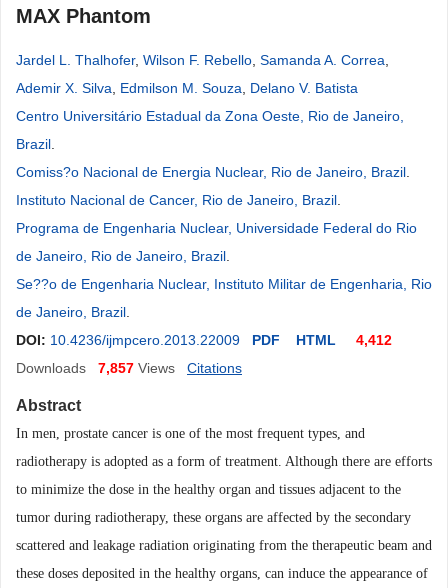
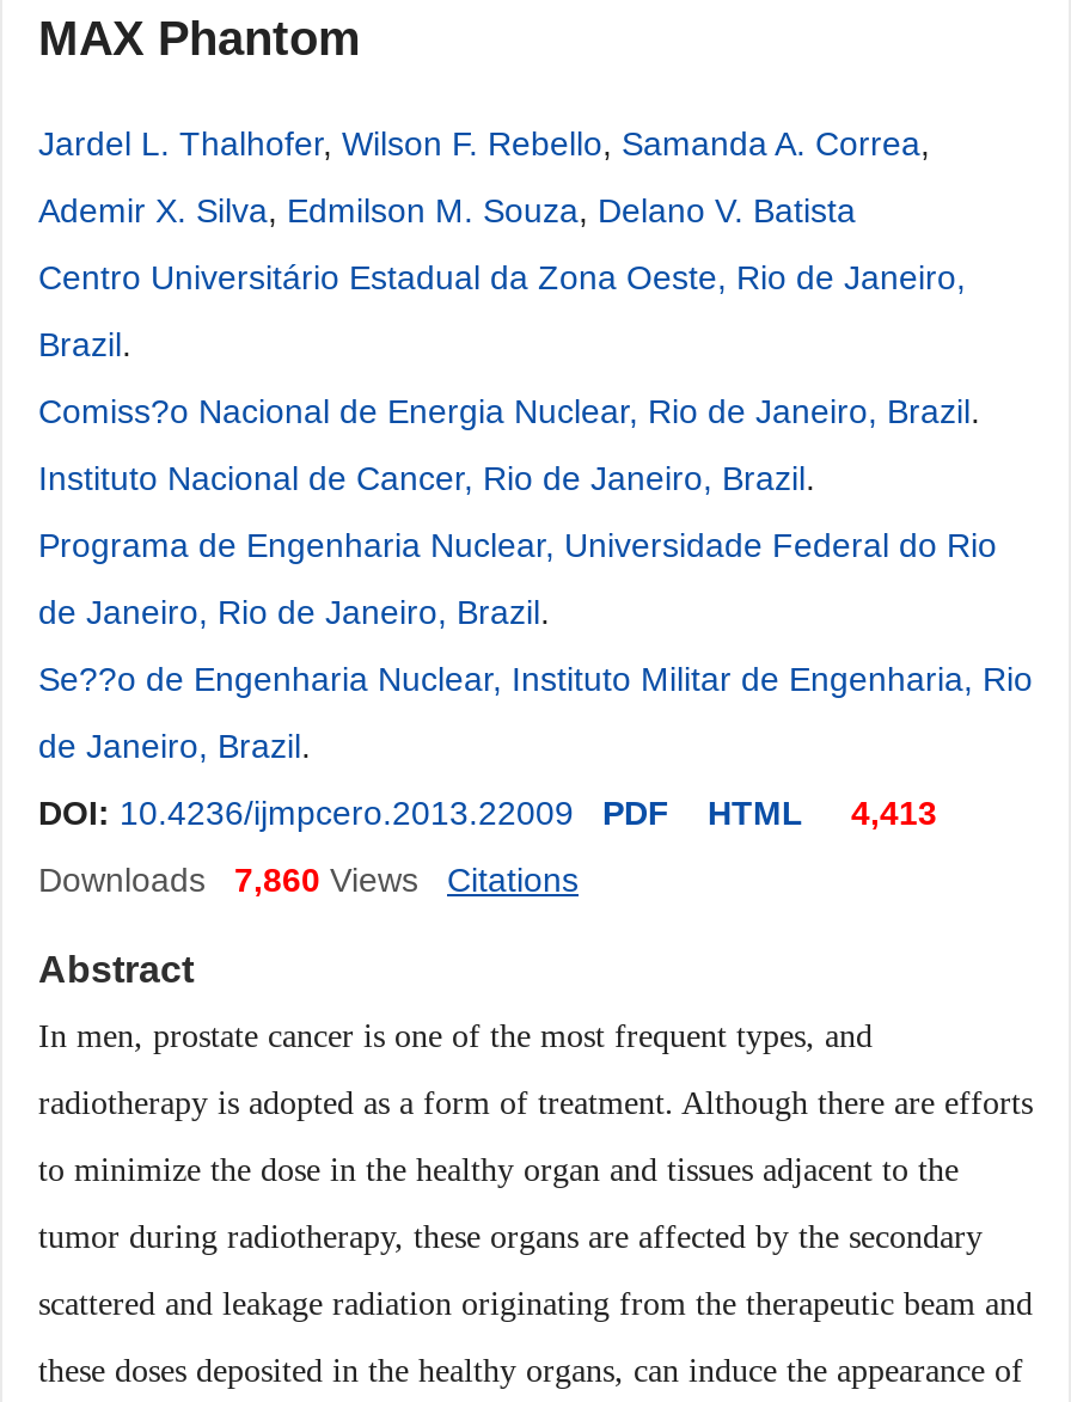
[16,332,392,348] DOI: 10.4236/ijmpcero.2013.22009 PDF HTML 4,412 -> [38,794,937,832] DOI: 10.4236/ijmpcero.2013.22009 PDF HTML 4,413
[16,360,175,376] Downloads 7,857 Views -> [38,861,418,899] Downloads 7,860 Views

